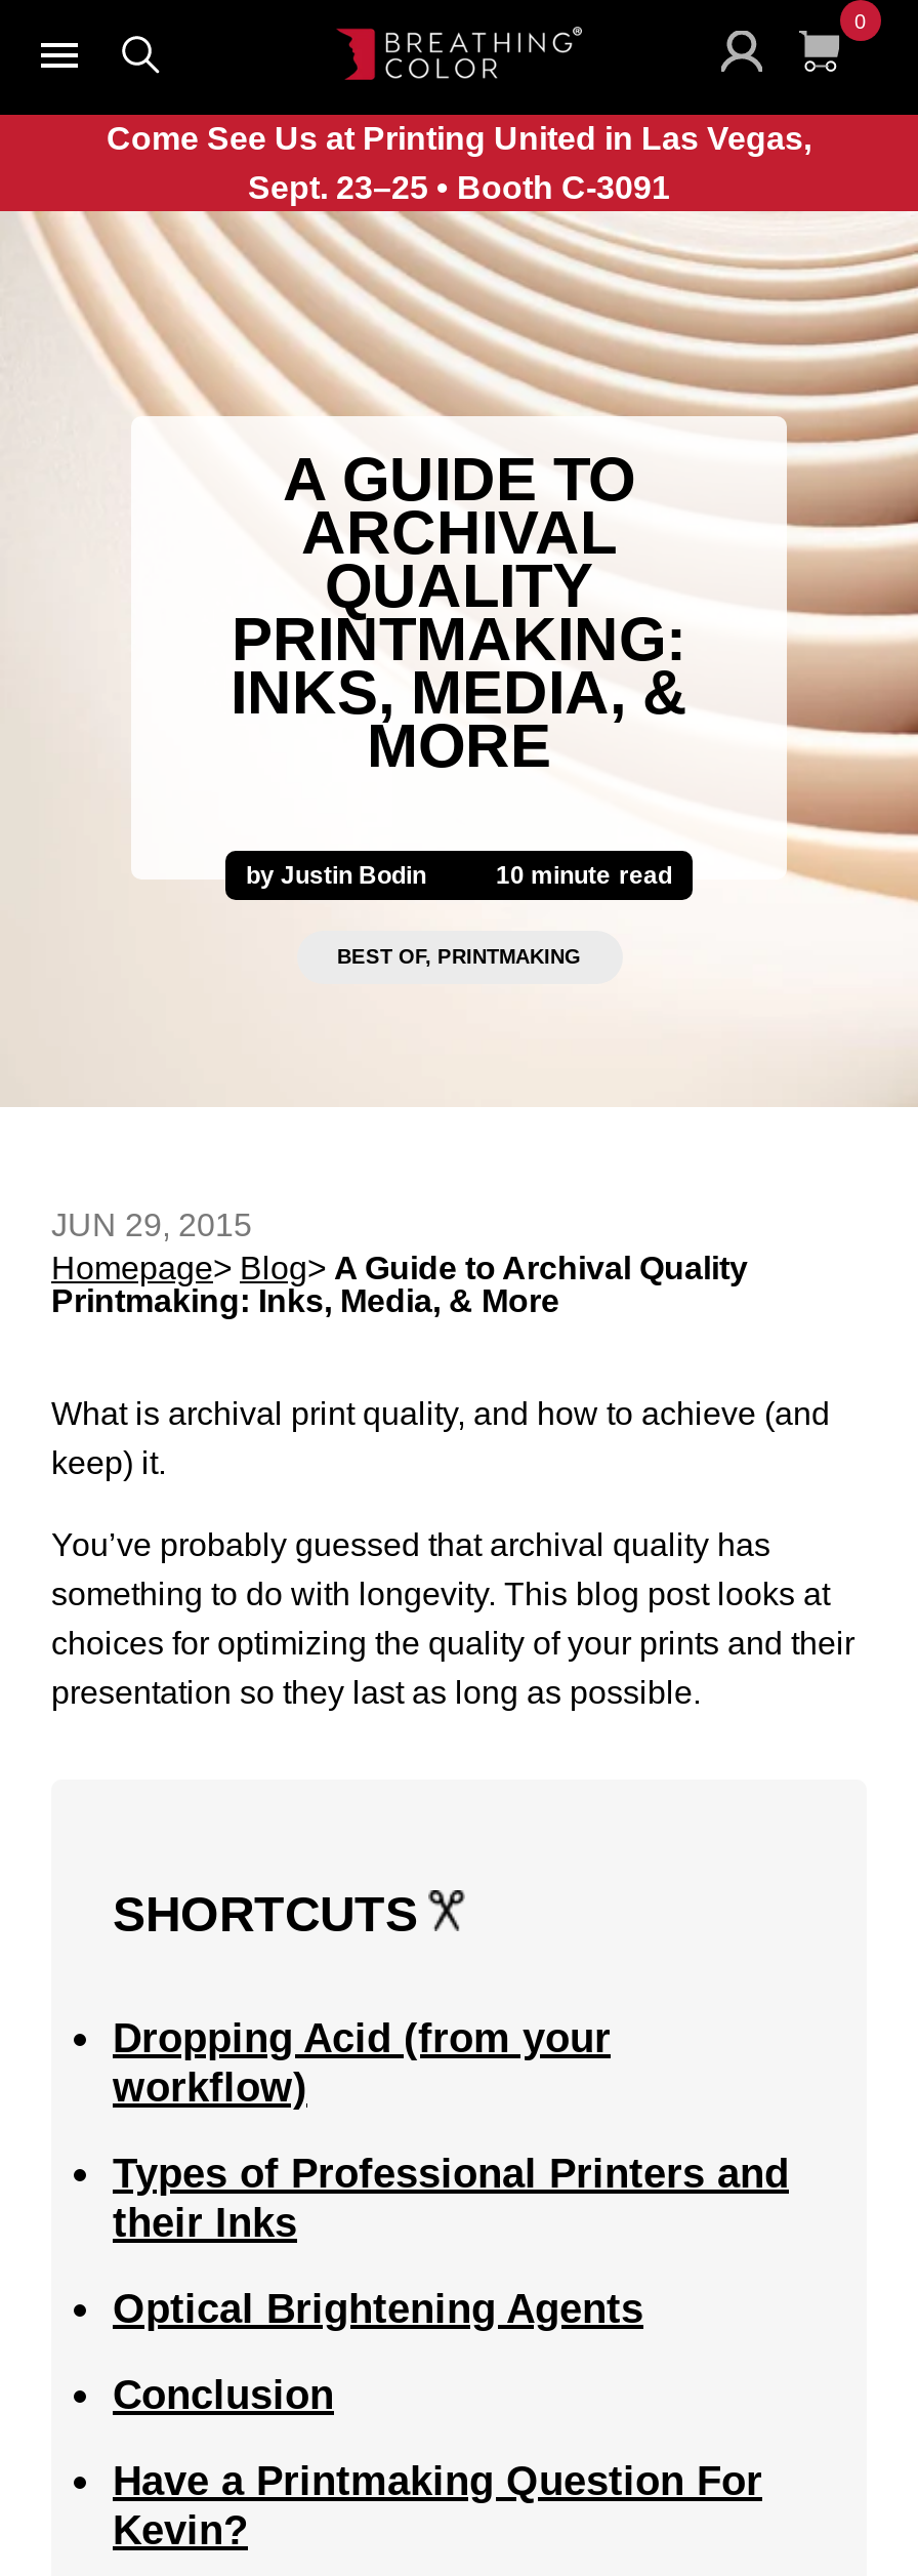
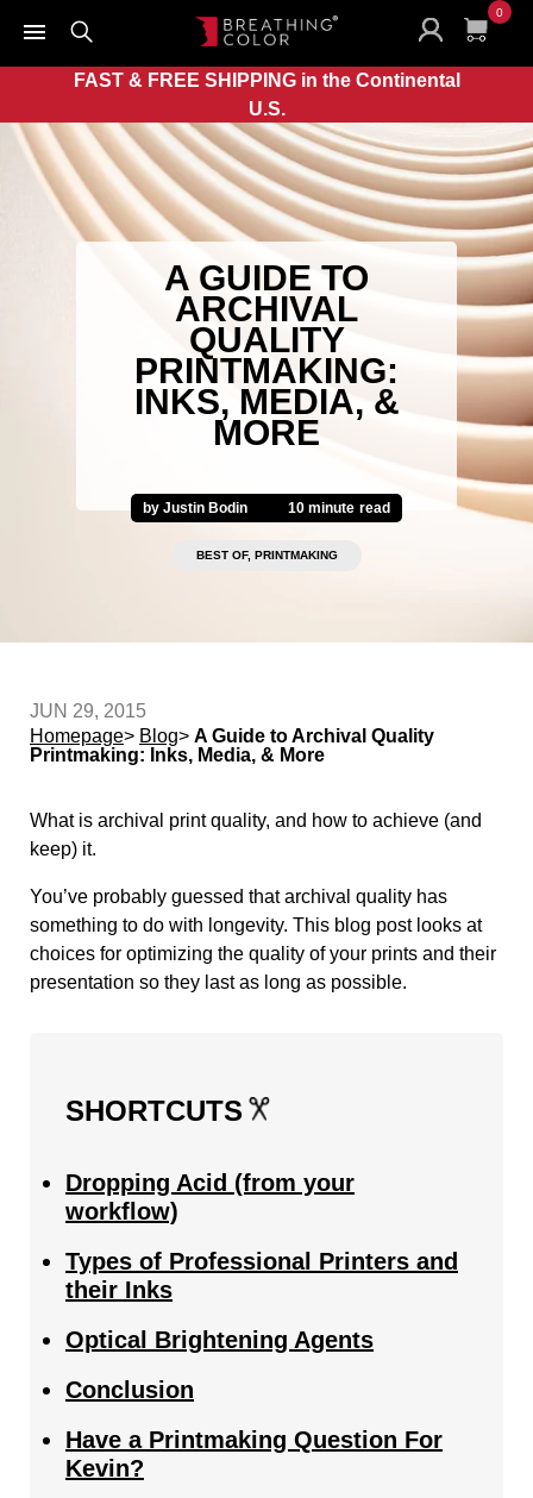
[107,121,811,205] Come See Us at Printing United in Las Vegas, | Sept. 23–25 • Booth C-3091 -> [73,70,460,119] FAST & FREE SHIPPING in the Continental | U.S.

